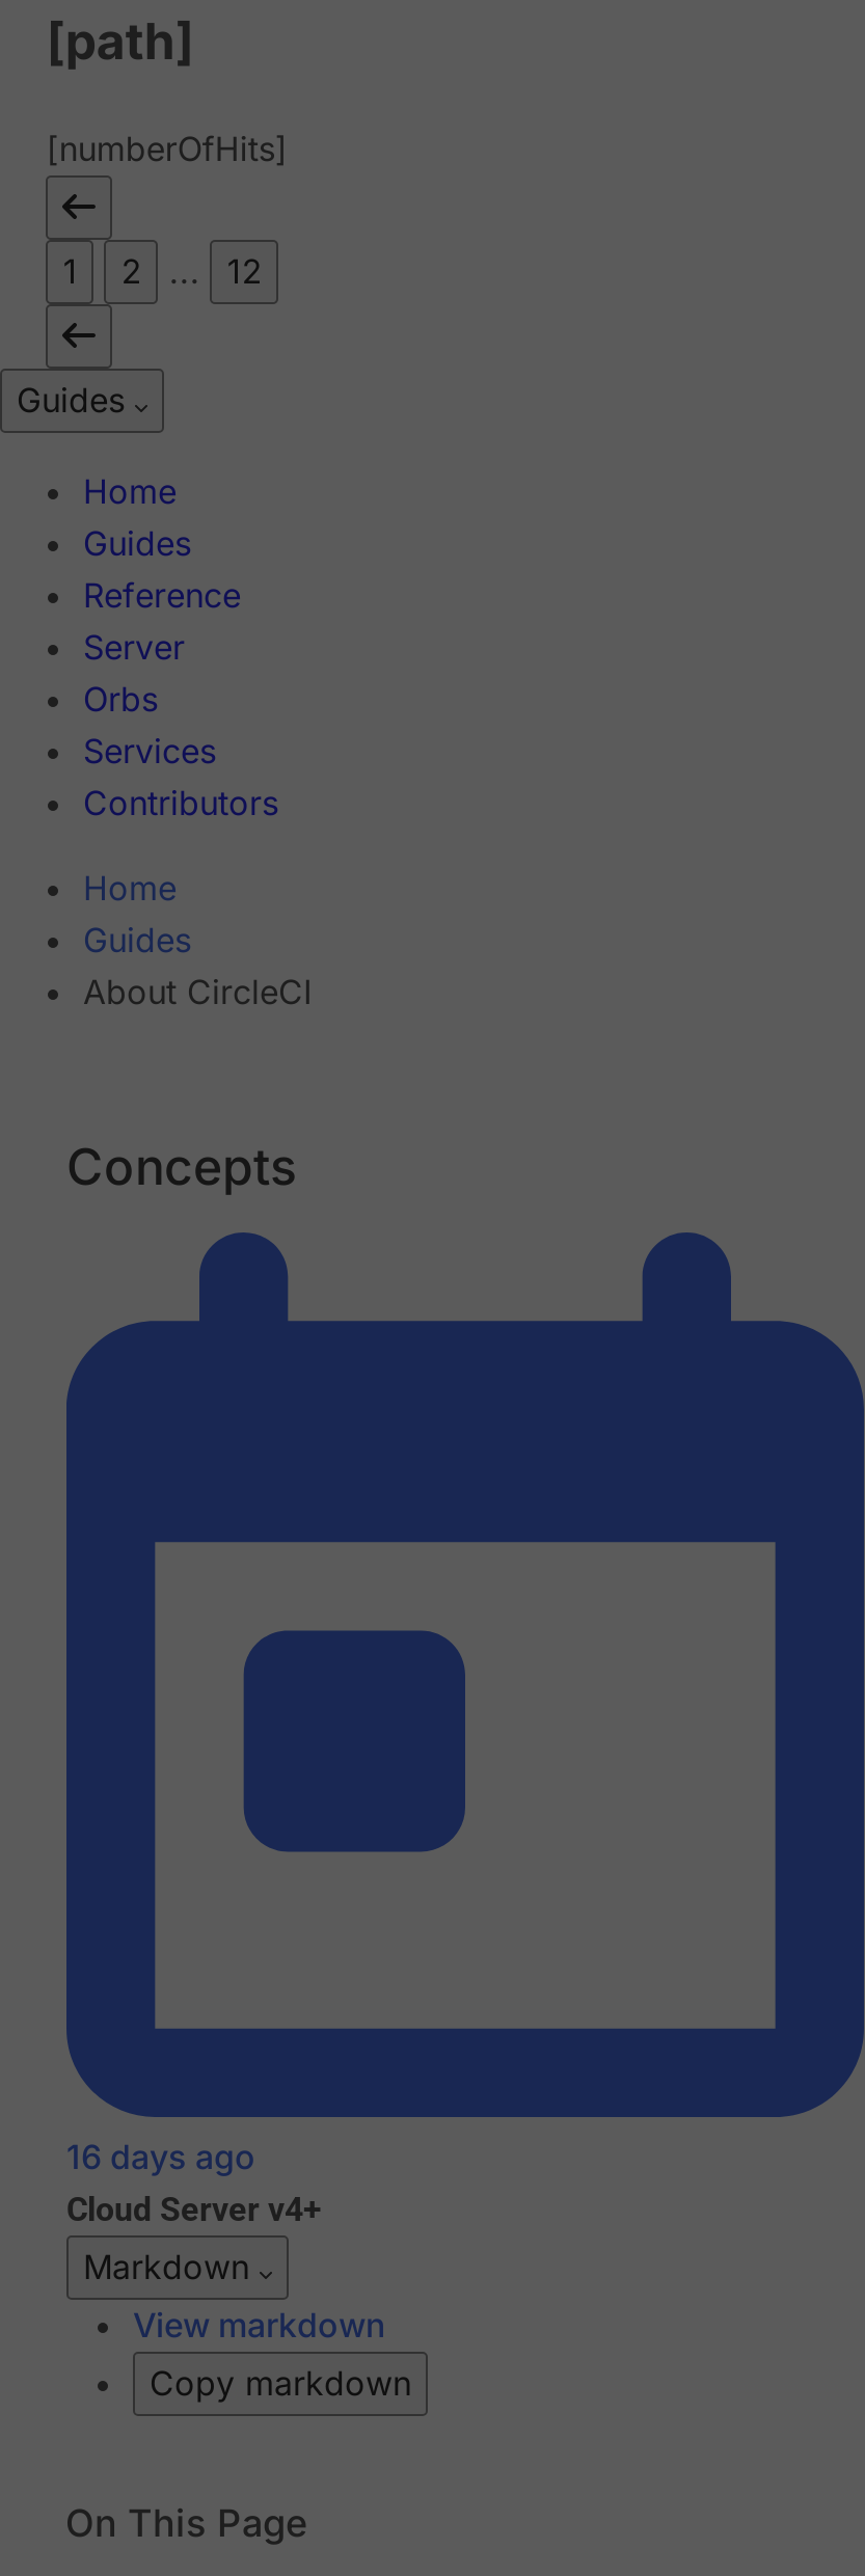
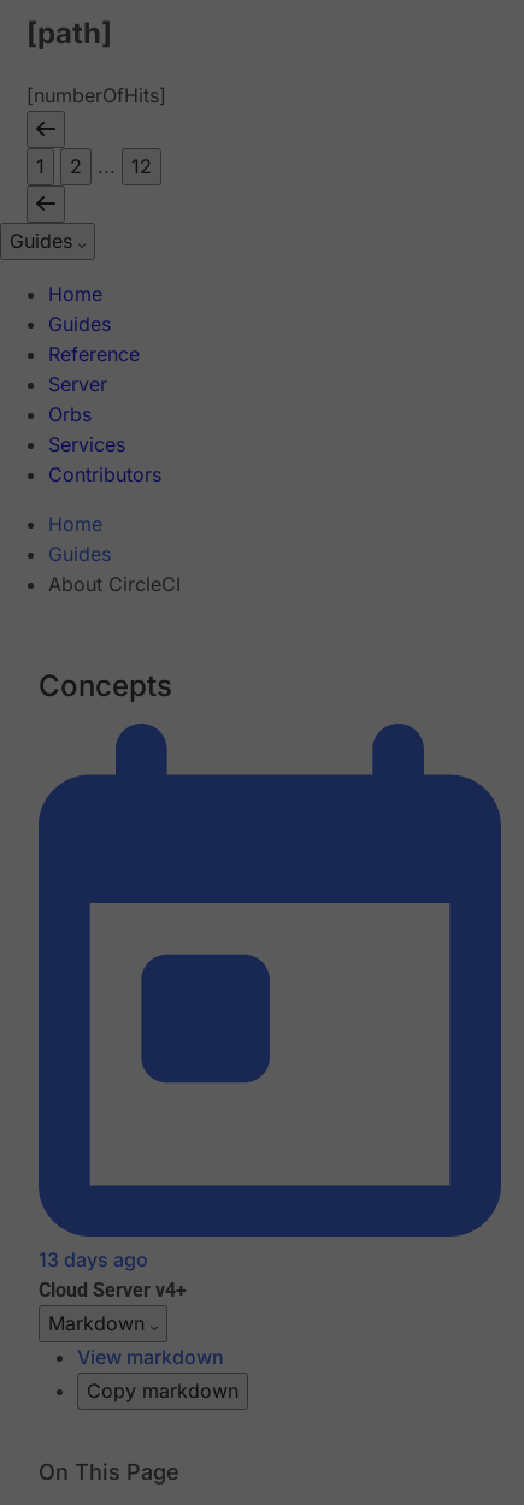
[66,2137,255,2178] 16 days ago -> [39,1248,148,1272] 13 days ago

